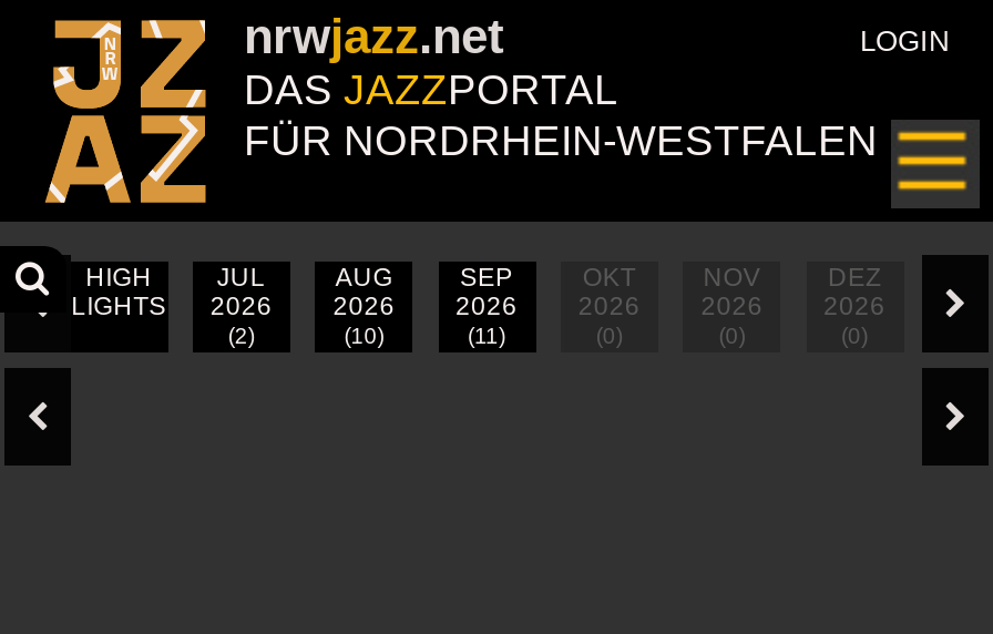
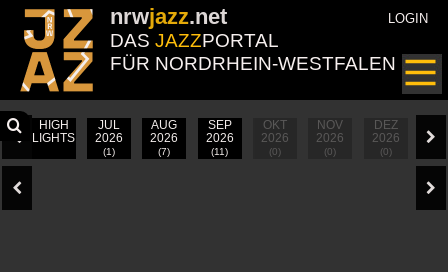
[228,323,255,347] (2) -> [103,146,115,157] (1)
[344,323,384,347] (10) -> [158,146,170,157] (7)

